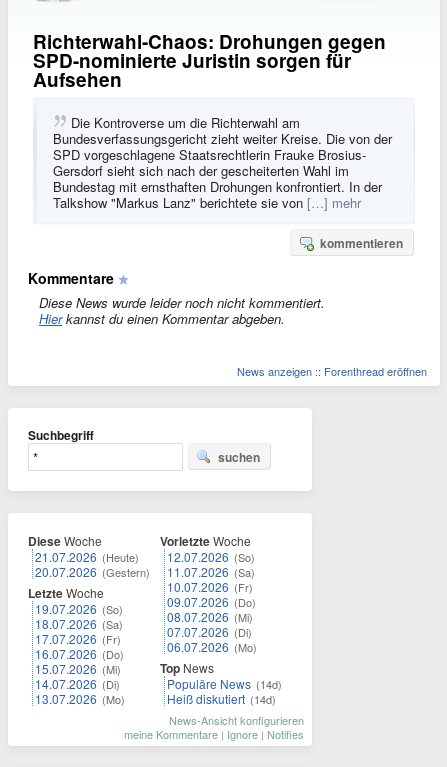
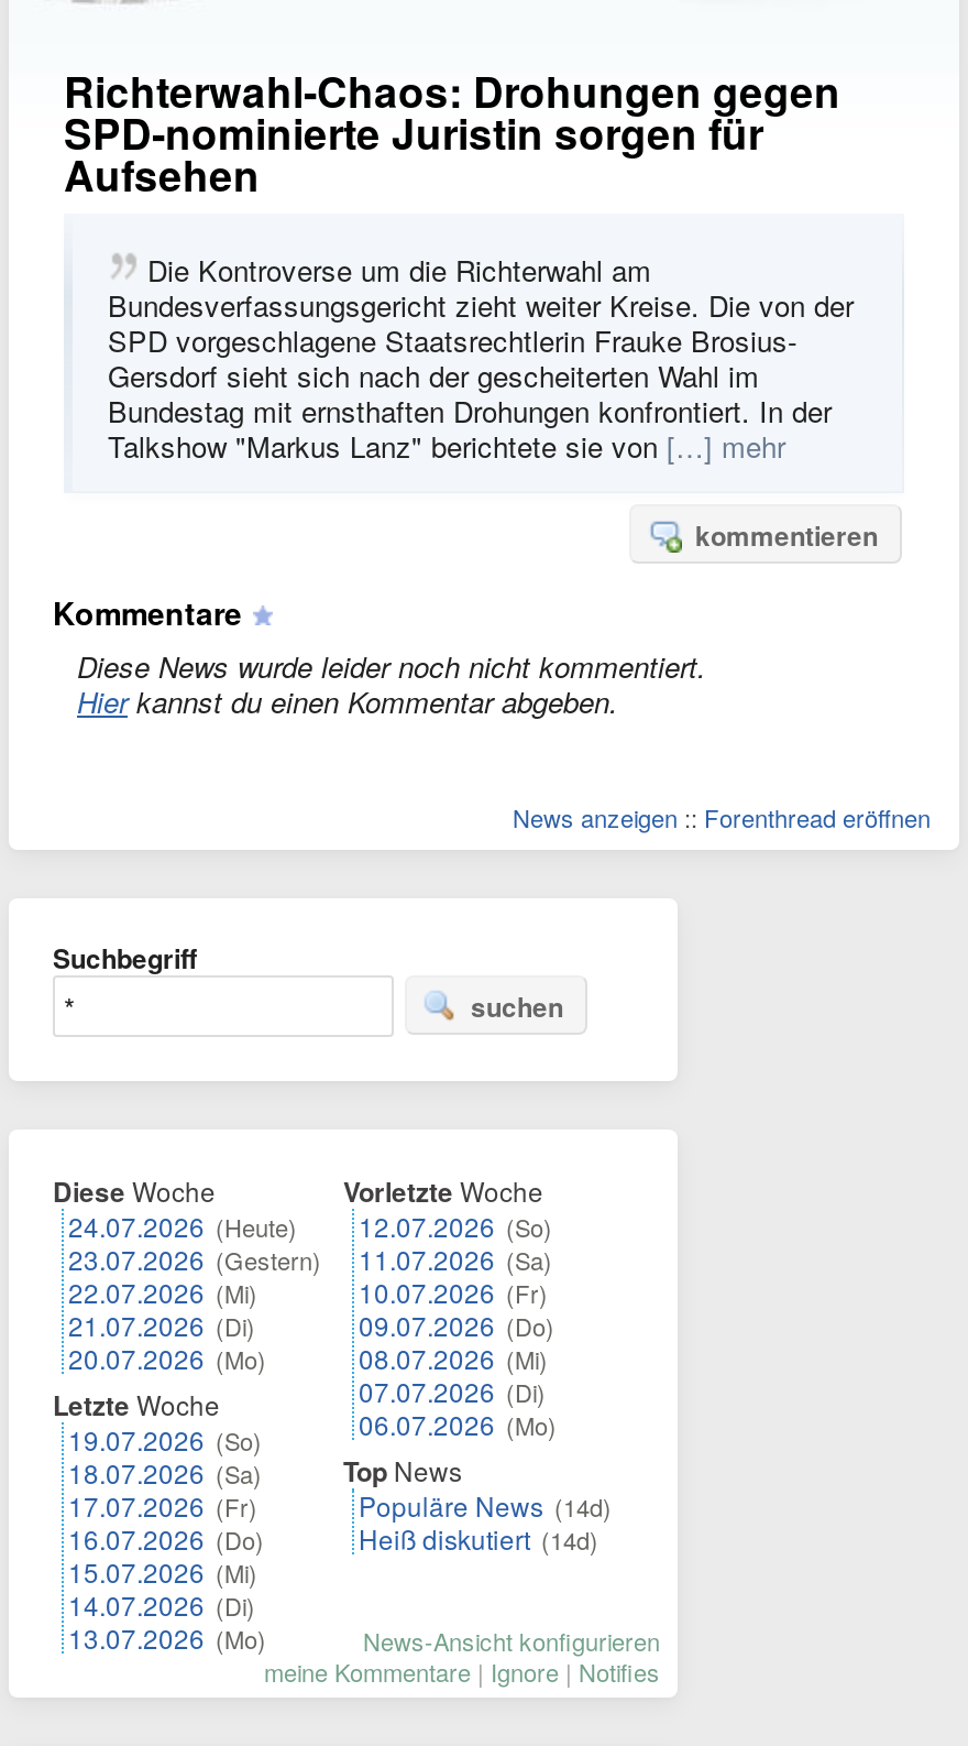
[35,548,150,580] 21.07.2026 (Heute) | 20.07.2026 (Gestern) -> [68,1207,321,1376] 24.07.2026 (Heute) | 23.07.2026 (Gestern) | 22.07.2026 (Mi) | 21.07.2026 (Di) | 20.07.2026 (Mo)
moved [28,584,125,707] -> [53,1385,266,1656]: Letzte Woche | 19.07.2026 (So) | 18.07.2026 (Sa) | 17.07.2026 (Fr) | 16.07.2026 (Do) | 15.07.2026 (Mi) | 14.07.2026 (Di) | 13.07.2026 (Mo)

